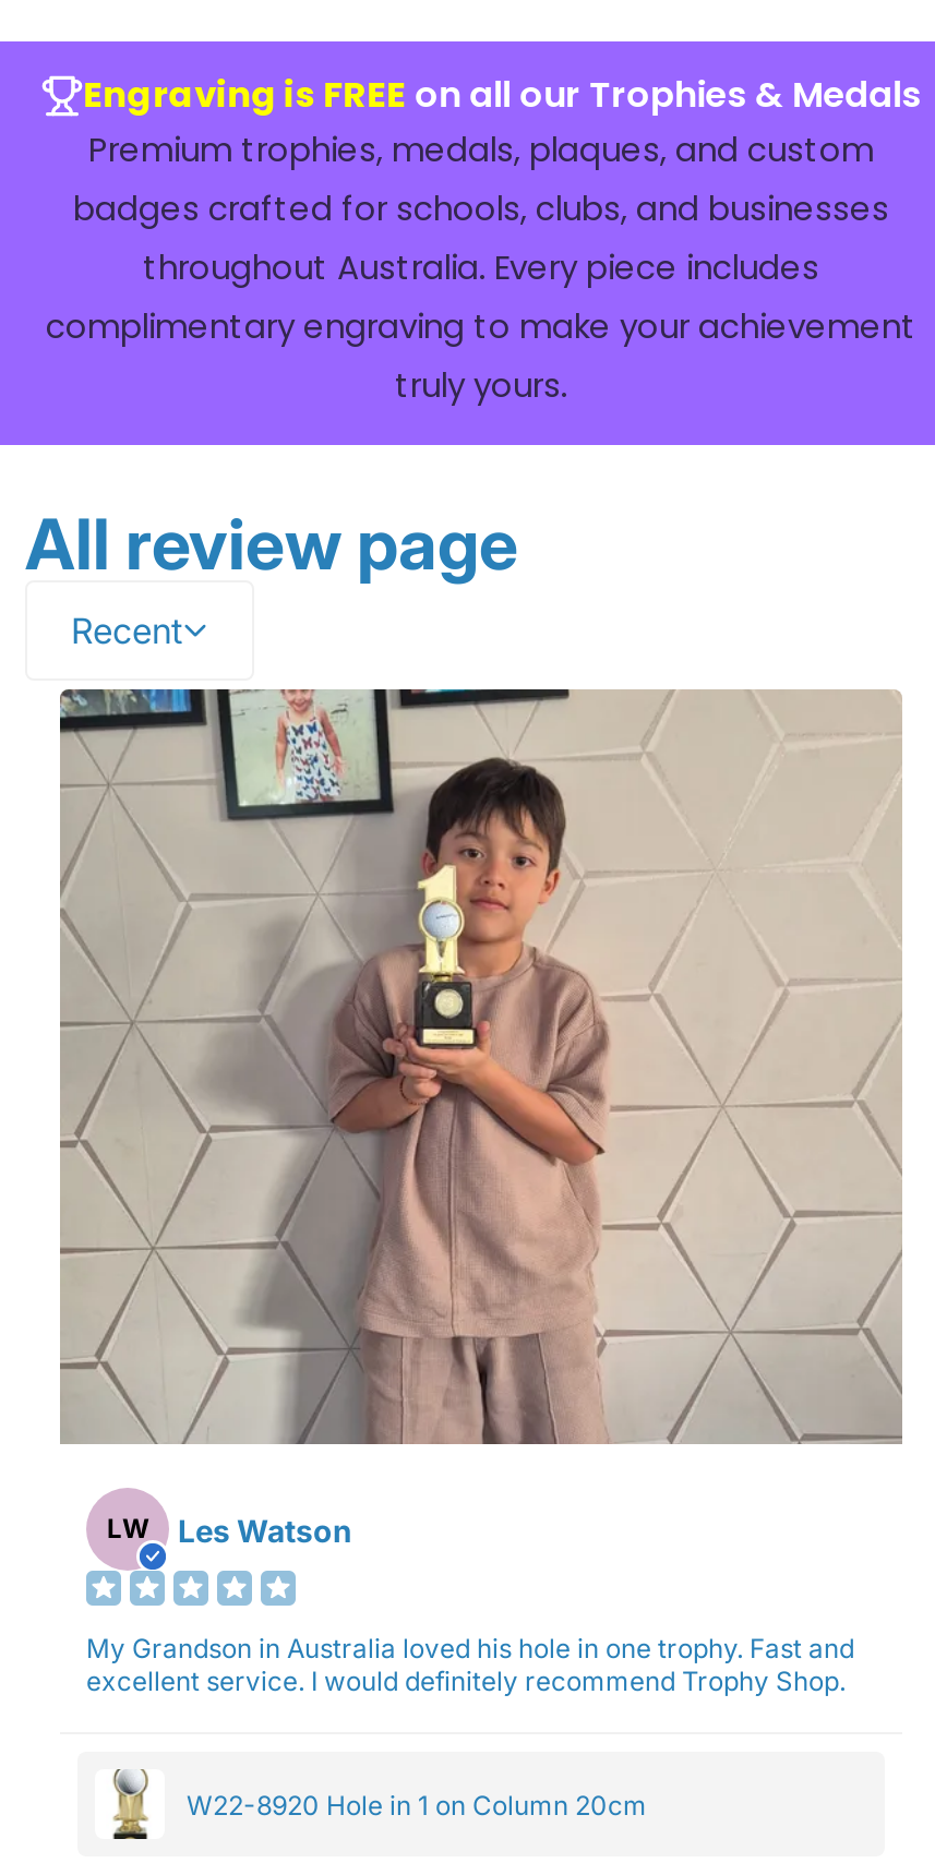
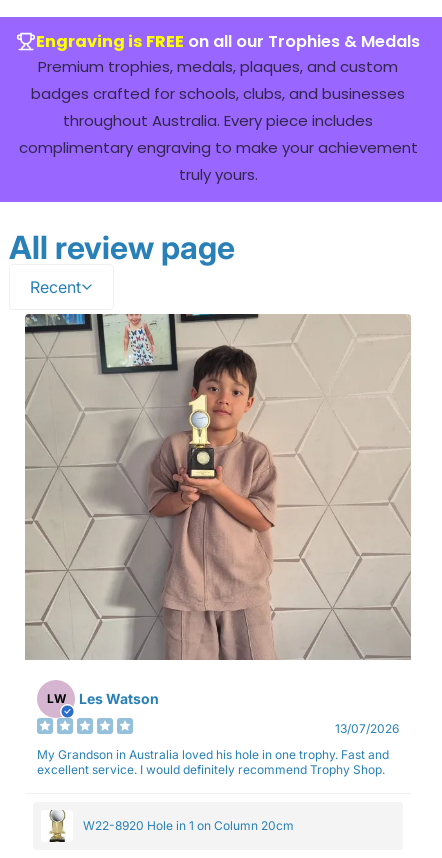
none -> [335,721,399,736] 13/07/2026

